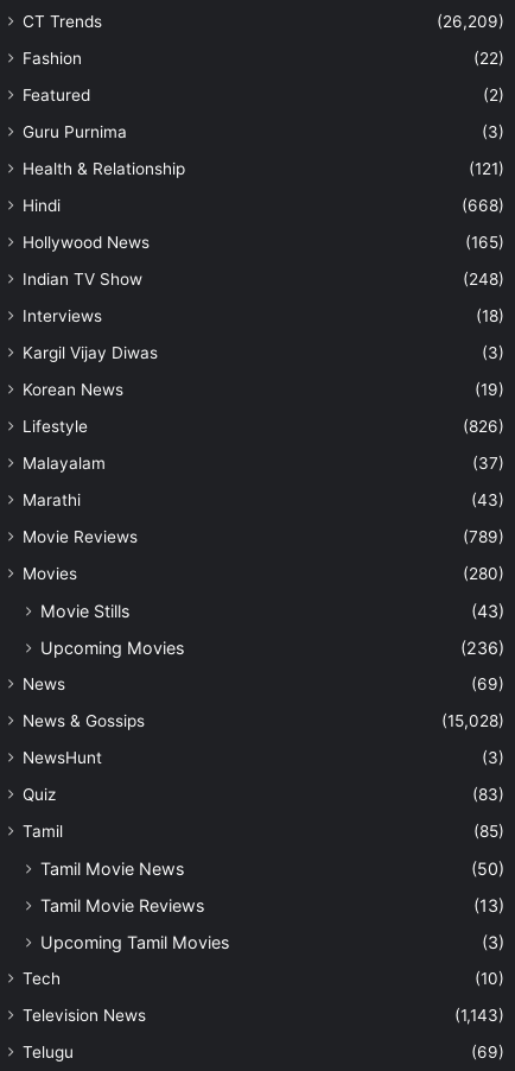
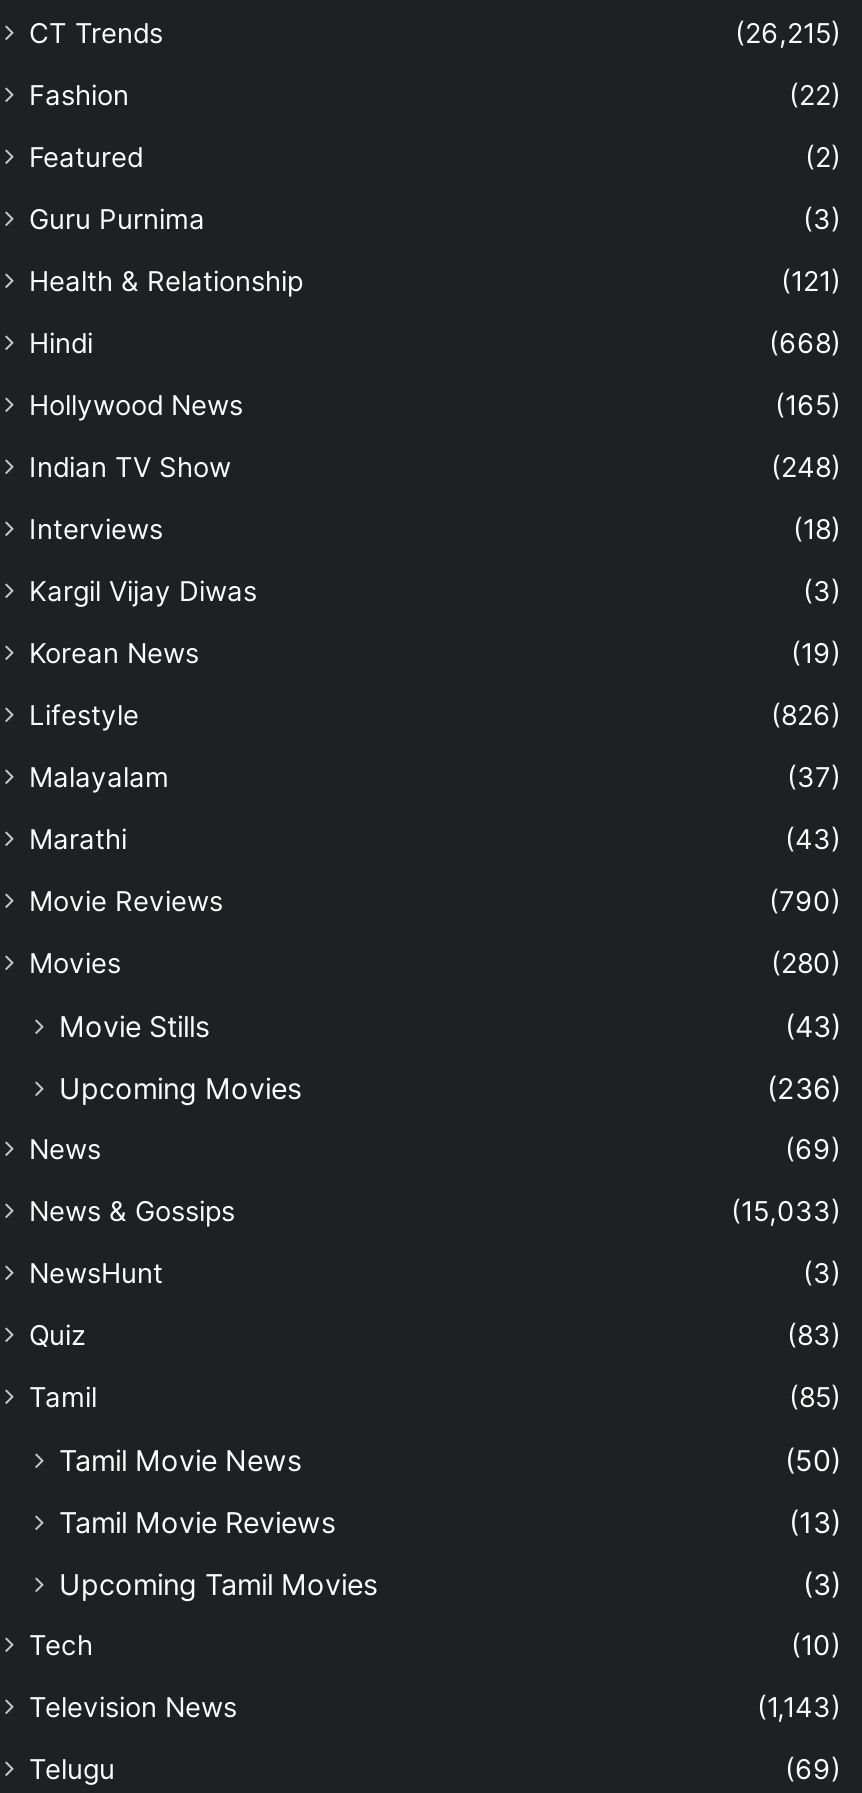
[437,12,504,31] (26,209) -> [735,17,841,49] (26,215)
[463,527,504,546] (789) -> [769,885,841,917] (790)
[441,711,504,730] (15,028) -> [731,1195,841,1227] (15,033)

